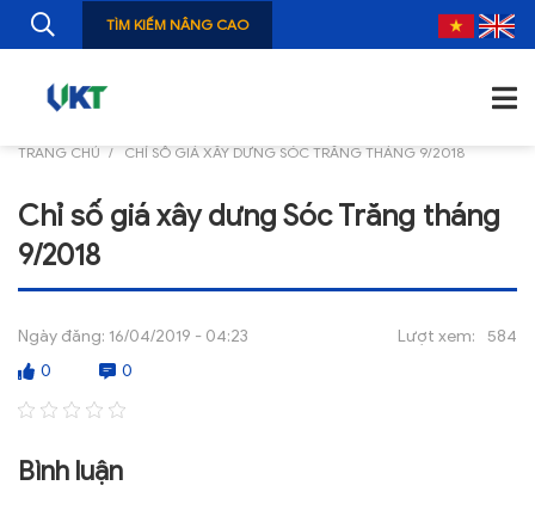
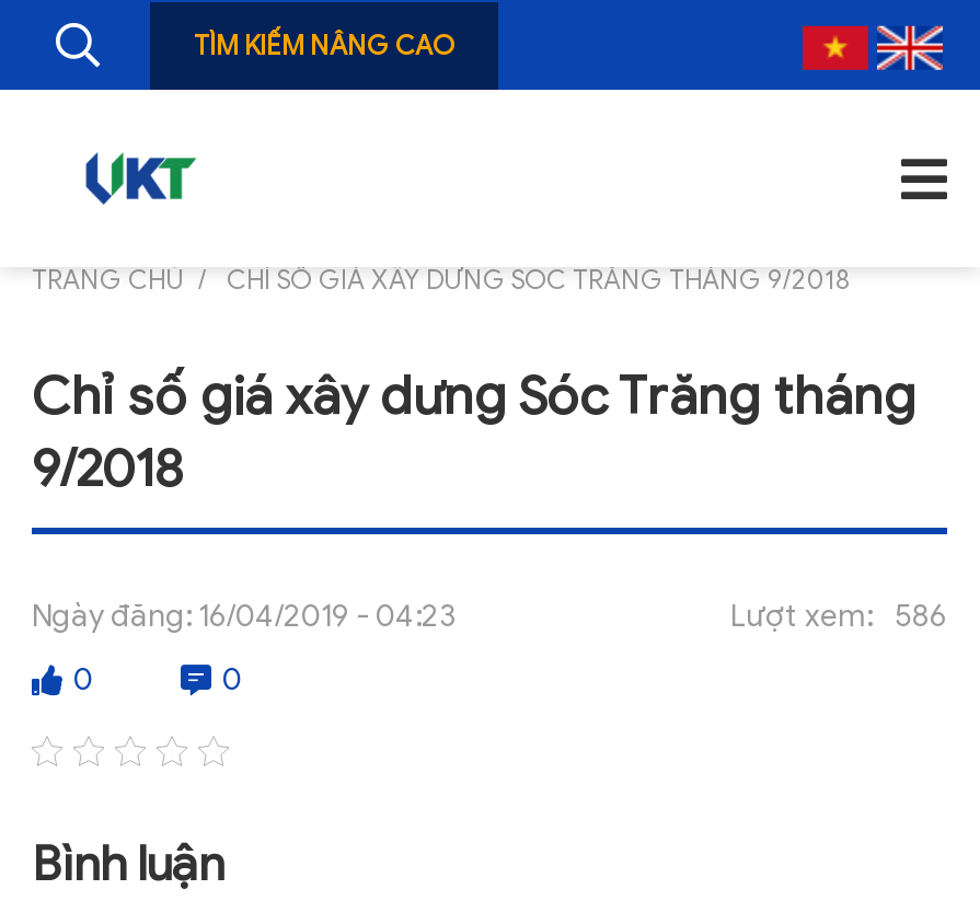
[398,326,517,346] Lượt xem: 584 -> [730,598,947,635] Lượt xem: 586

